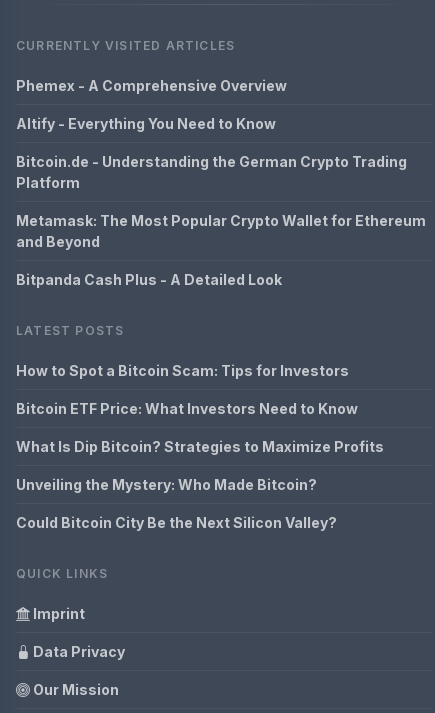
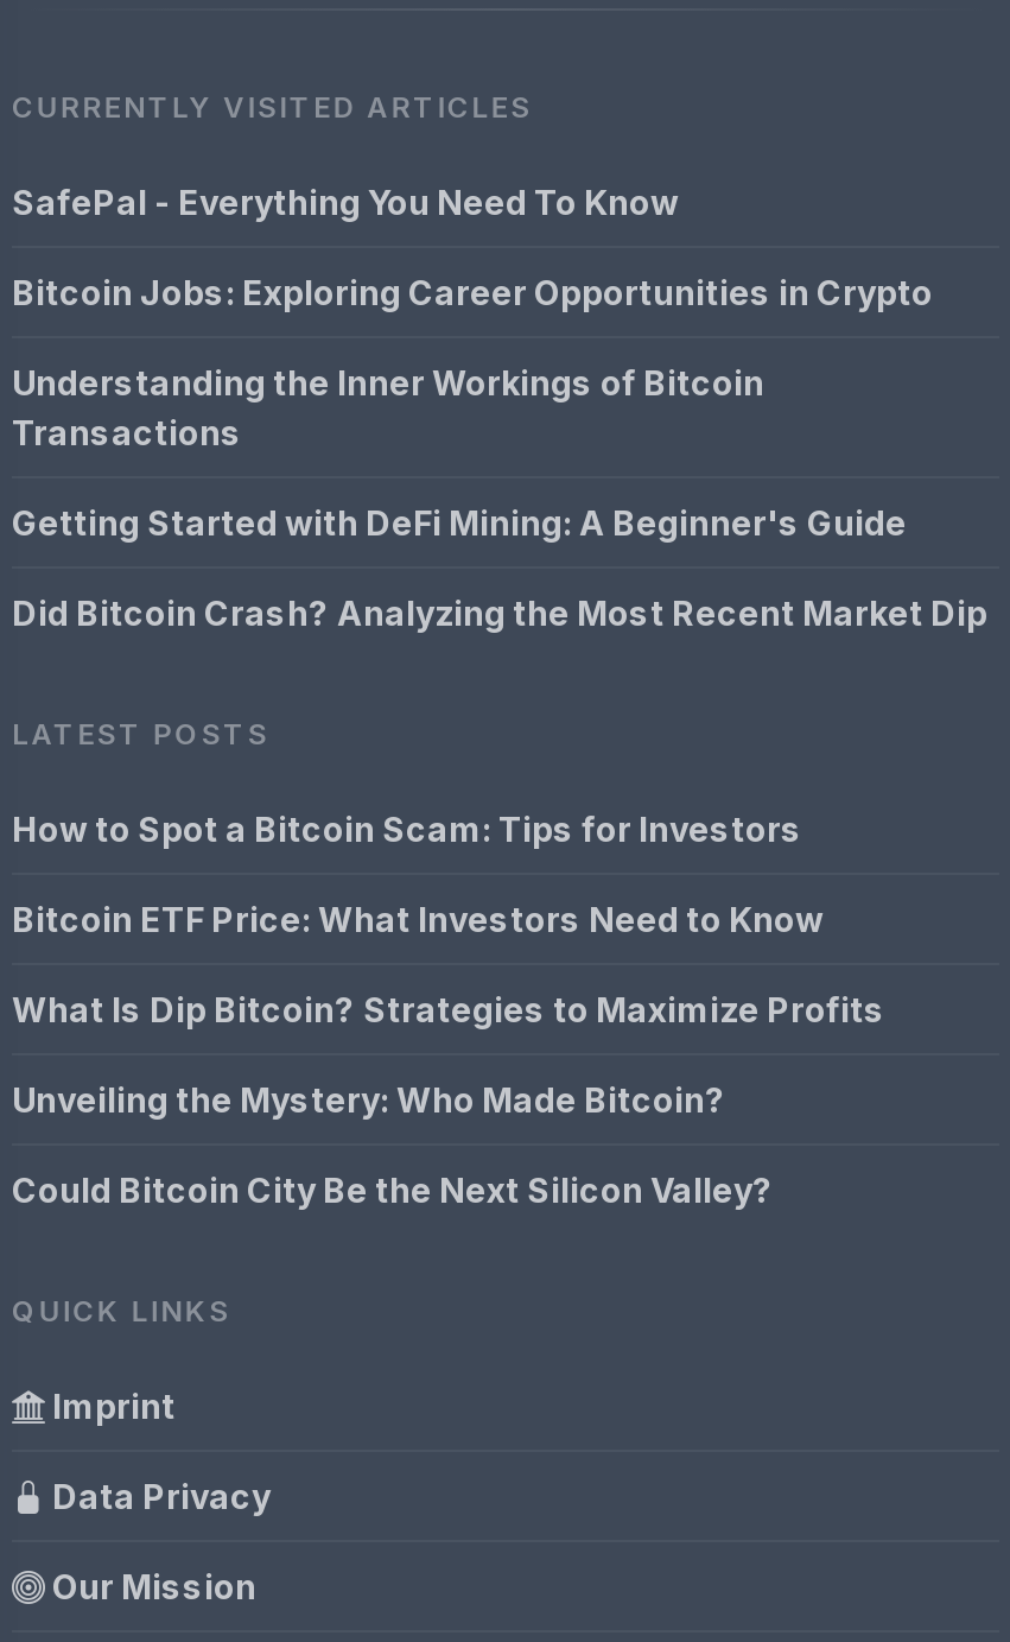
[16,77,287,94] Phemex - A Comprehensive Overview -> [12,181,679,222] SafePal - Everything You Need To Know
[16,115,276,132] Altify - Everything You Need to Know -> [12,271,933,312] Bitcoin Jobs: Exploring Career Opportunities in Crypto
[16,153,407,191] Bitcoin.de - Understanding the German Crypto Trading | Platform -> [12,362,764,452] Understanding the Inner Workings of Bitcoin | Transactions
[16,212,426,250] Metamask: The Most Popular Crypto Wallet for Ethereum | and Beyond -> [12,502,907,542] Getting Started with DeFi Mining: A Beginner's Guide
[16,271,282,288] Bitpanda Cash Plus - A Detailed Look -> [12,592,987,632] Did Bitcoin Crash? Analyzing the Most Recent Market Dip

